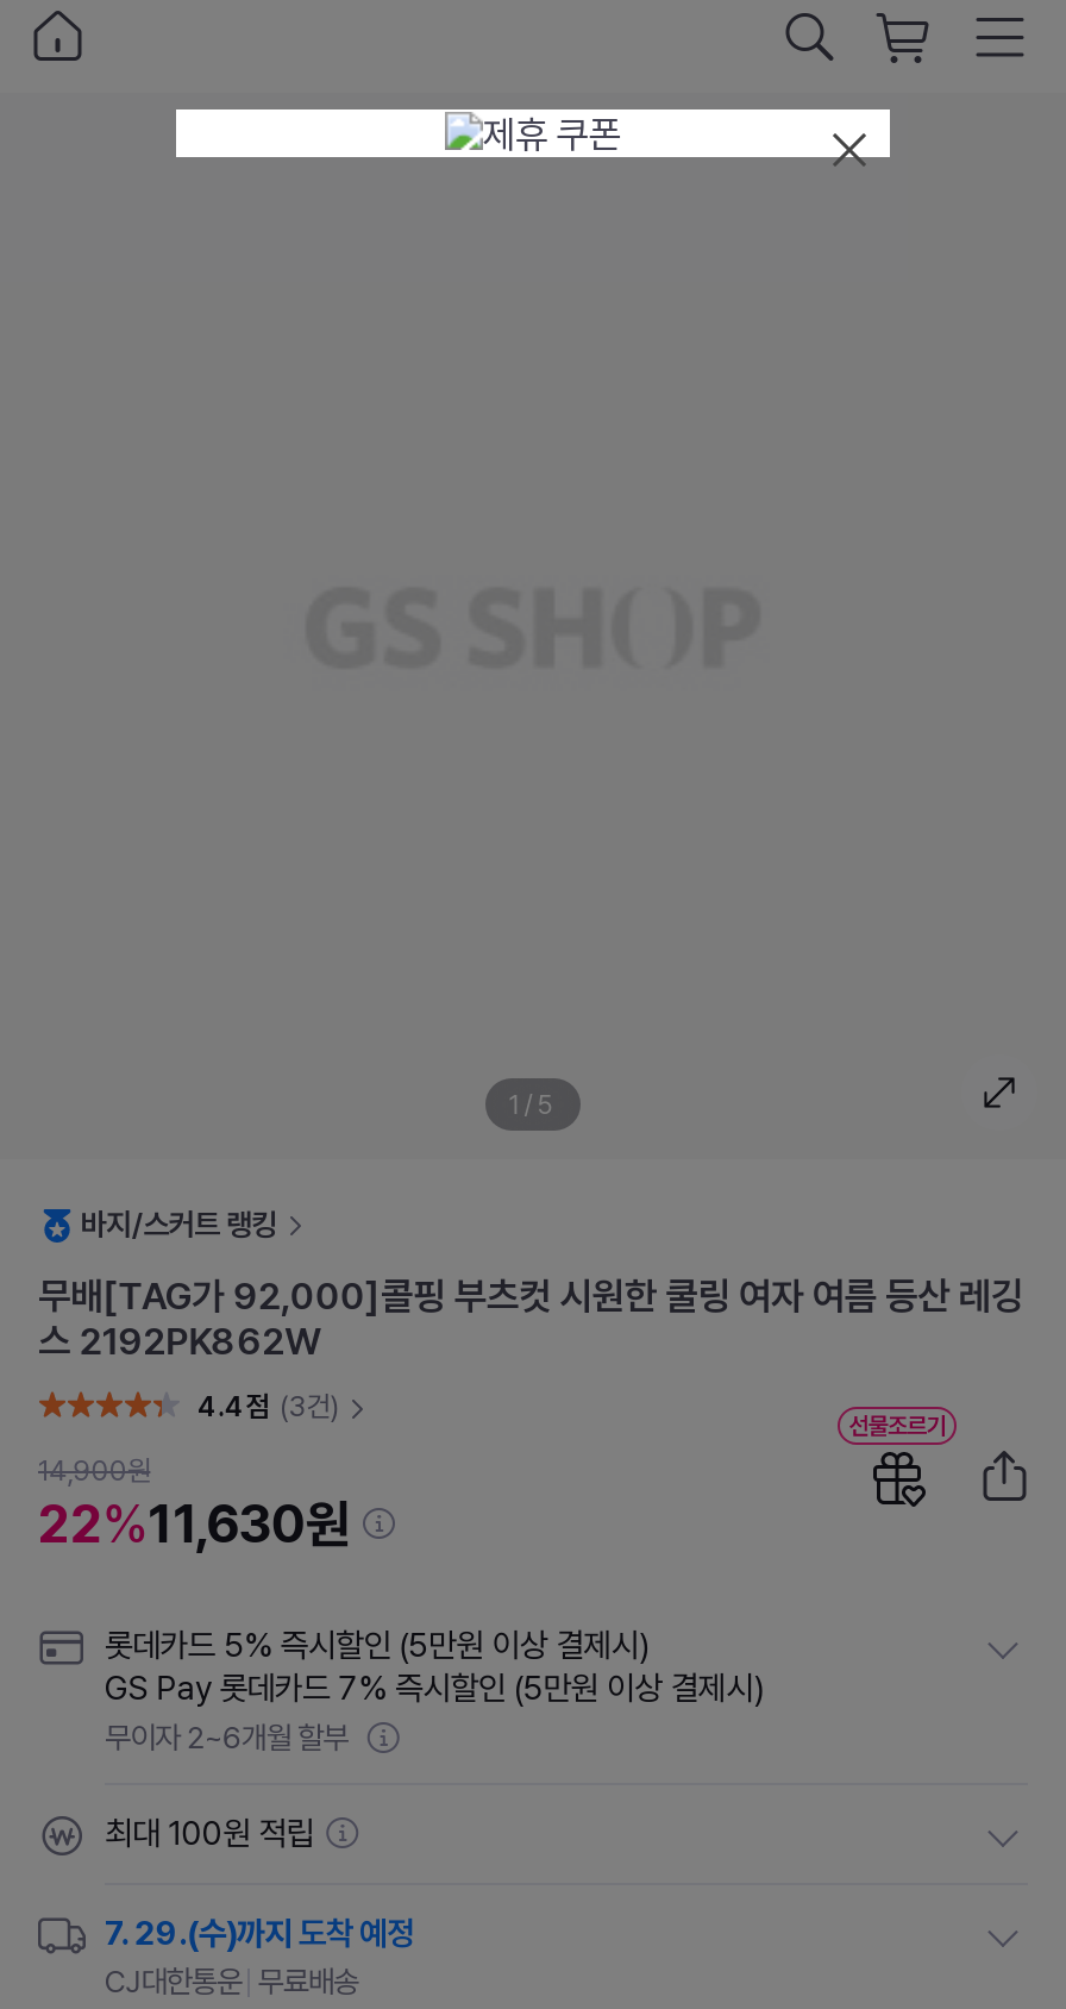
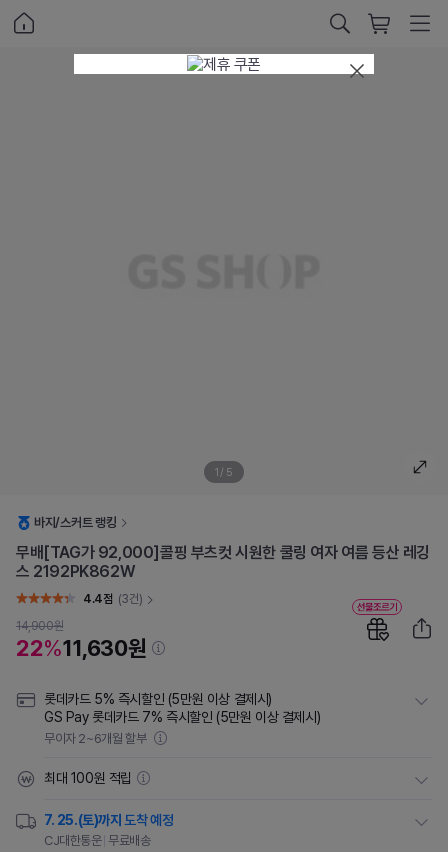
[105,1913,415,1951] 7. 29.(수)까지 도착 예정 -> [44,811,173,827] 7. 25.(토)까지 도착 예정

